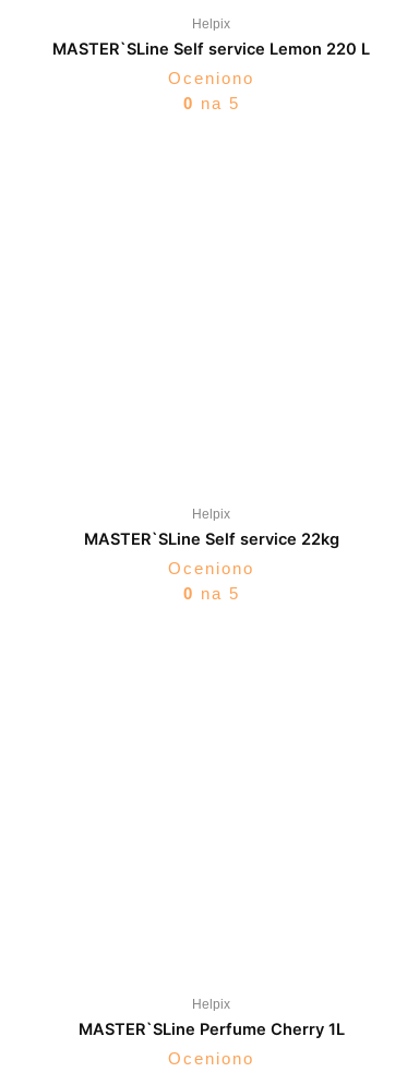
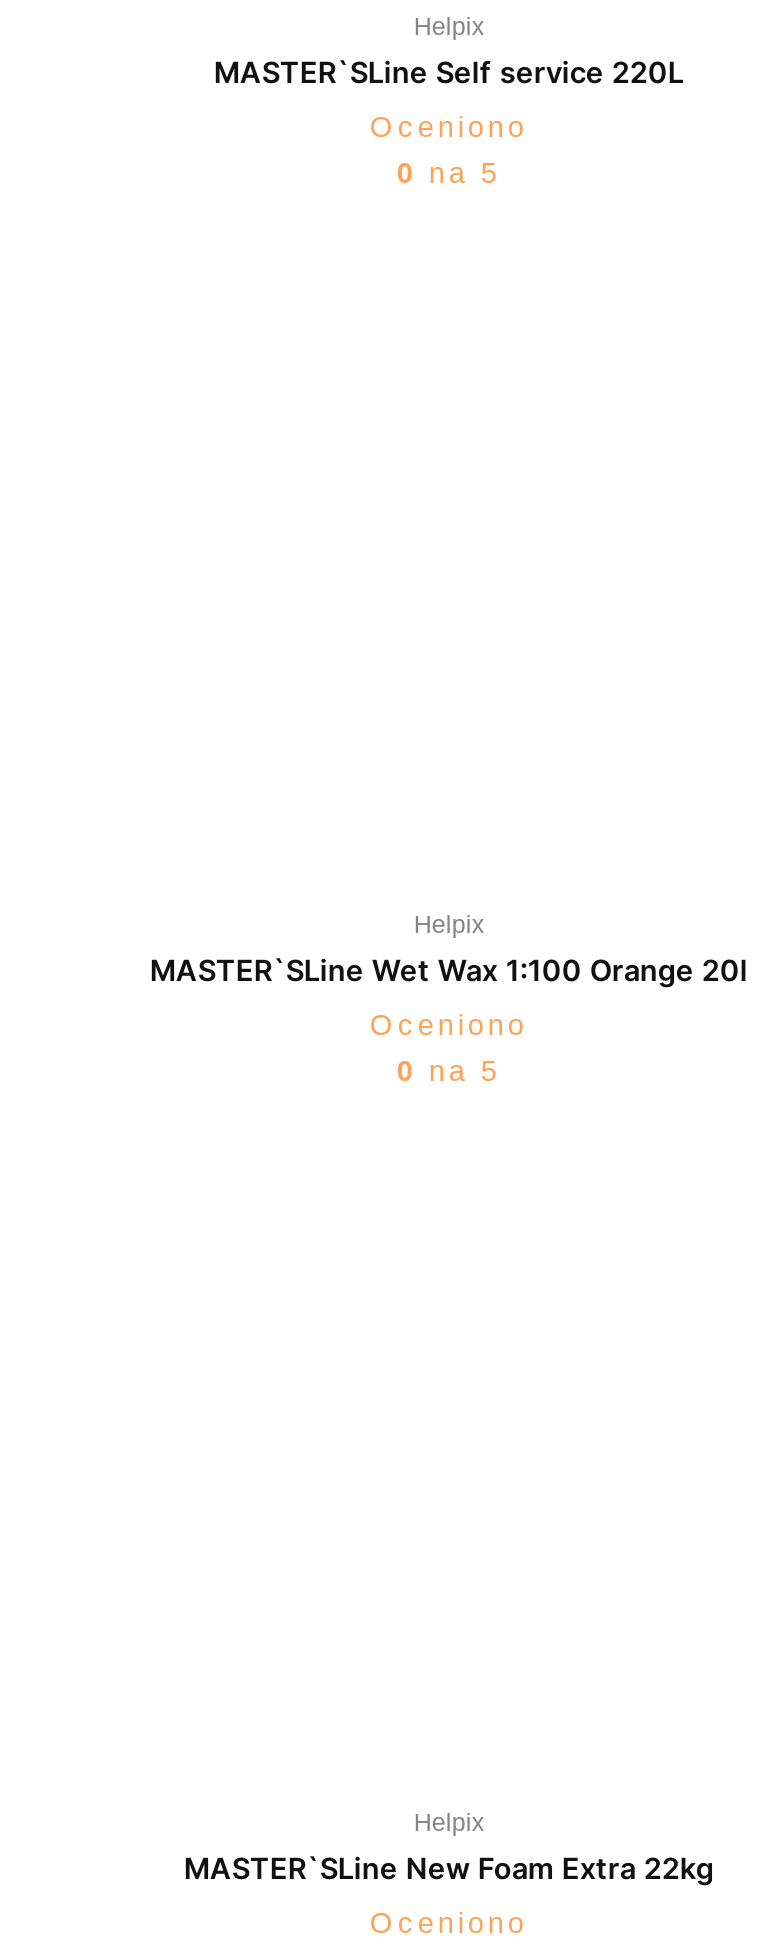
[53,40,370,59] MASTER`SLine Self service Lemon 220 L -> [214,55,684,91] MASTER`SLine Self service 220L
[84,530,339,549] MASTER`SLine Self service 22kg -> [150,953,748,989] MASTER`SLine Wet Wax 1:100 Orange 20l
[78,1020,345,1039] MASTER`SLine Perfume Cherry 1L -> [184,1851,714,1887] MASTER`SLine New Foam Extra 22kg

